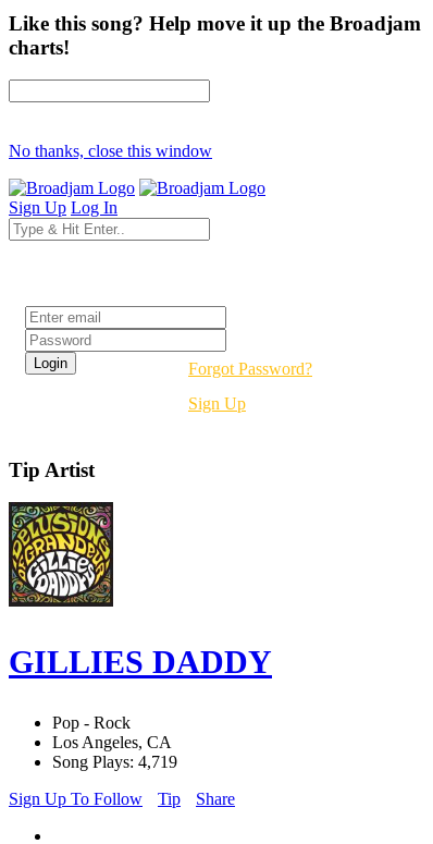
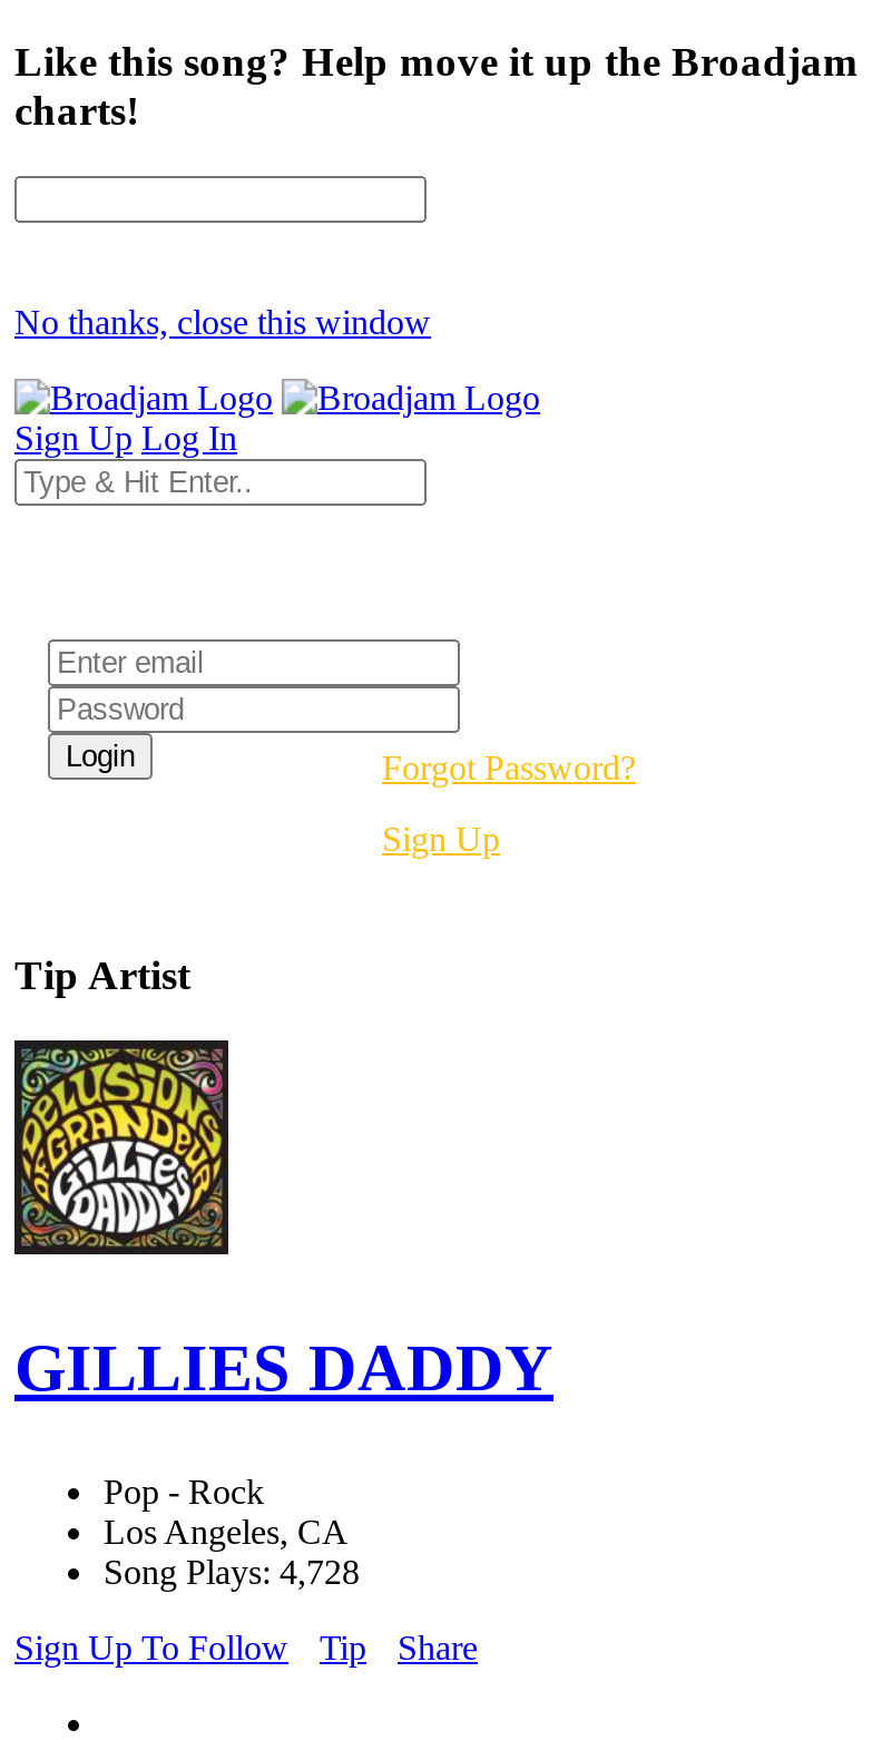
[52,753,177,771] Song Plays: 4,719 -> [104,1554,360,1591] Song Plays: 4,728

